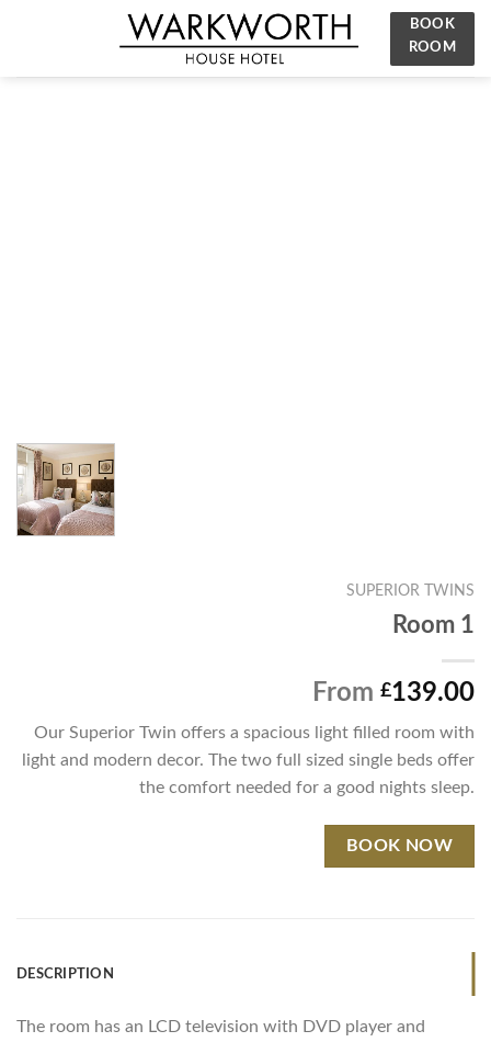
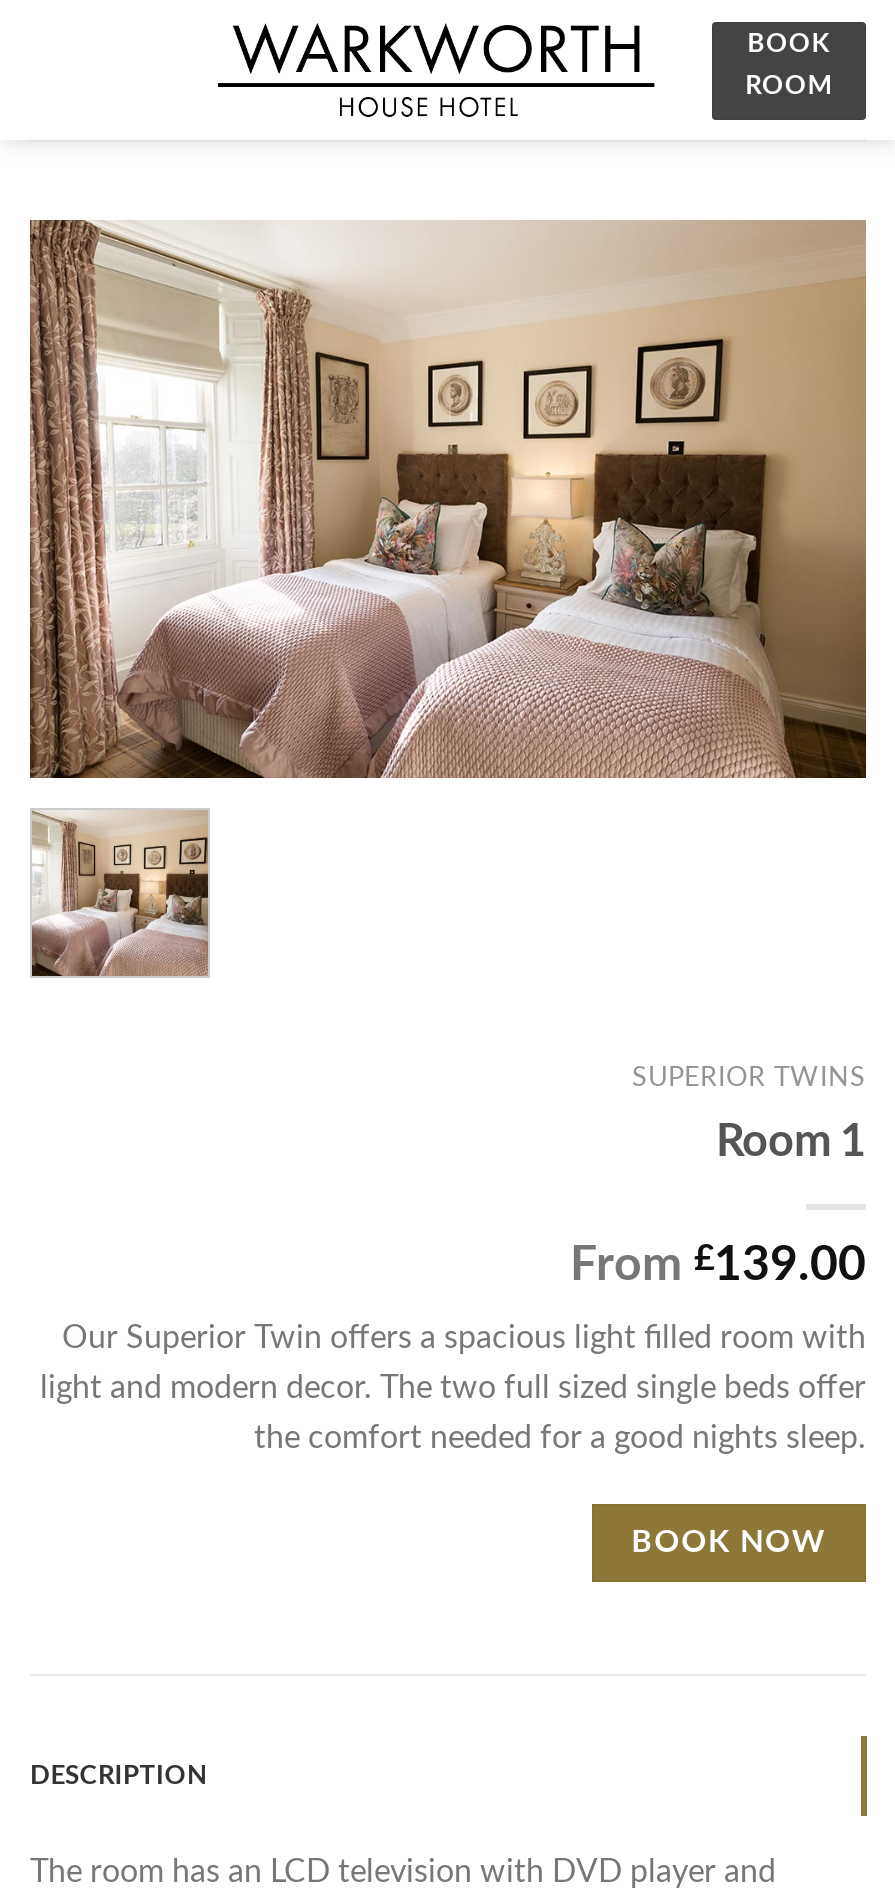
none -> [28,218,868,780] [image]

